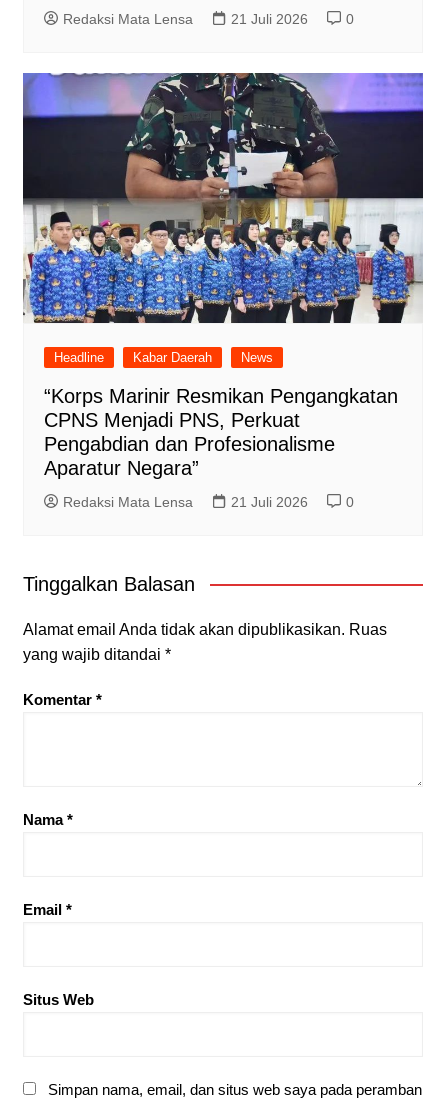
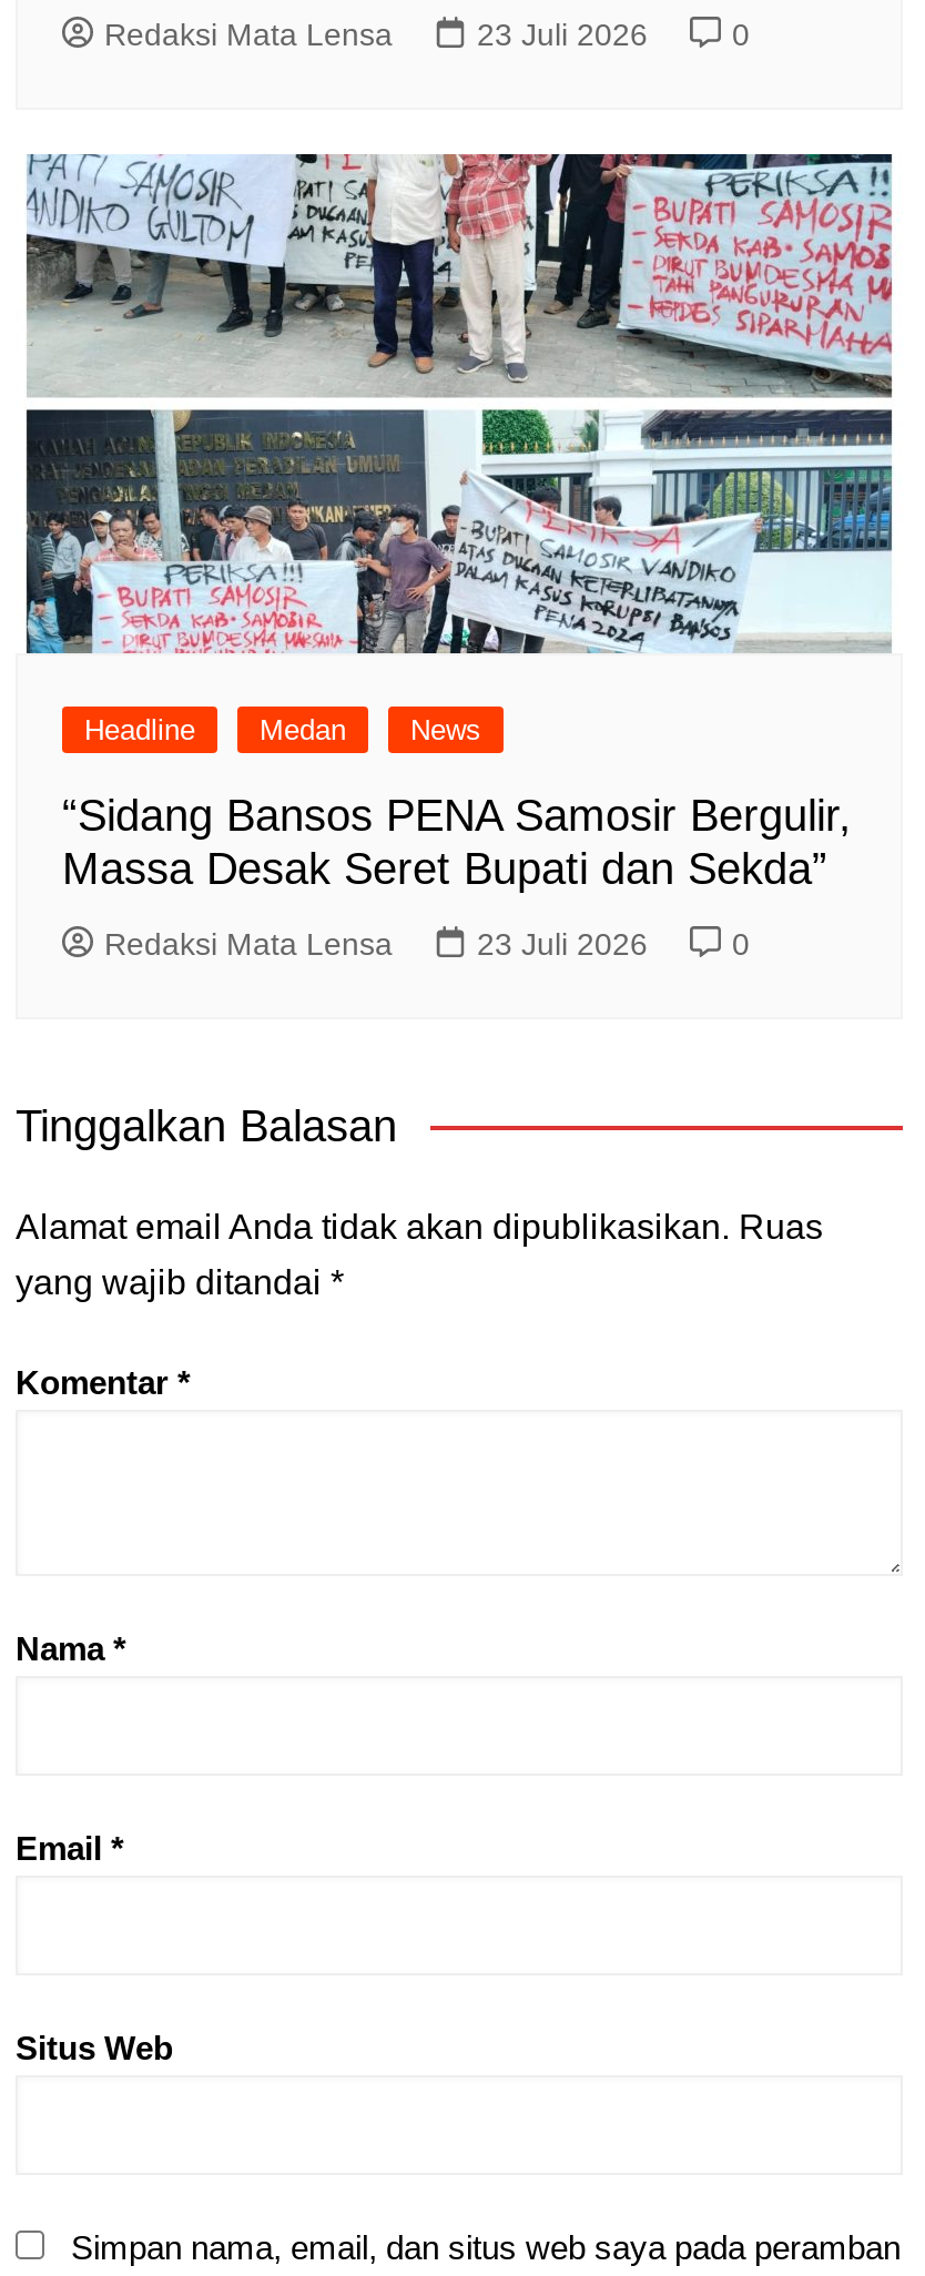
[231,11,308,27] 21 Juli 2026 -> [477,17,648,53] 23 Juli 2026
[22,72,424,365] [image] | Kabar Daerah -> [16,152,903,747] [image] | Medan
[44,385,398,479] “Korps Marinir Resmikan Pengangkatan | CPNS Menjadi PNS, Perkuat | Pengabdian dan Profesionalisme | Aparatur Negara” -> [62,791,852,894] “Sidang Bansos PENA Samosir Bergulir, | Massa Desak Seret Bupati dan Sekda”
[231,494,308,510] 21 Juli 2026 -> [477,927,648,962] 23 Juli 2026

